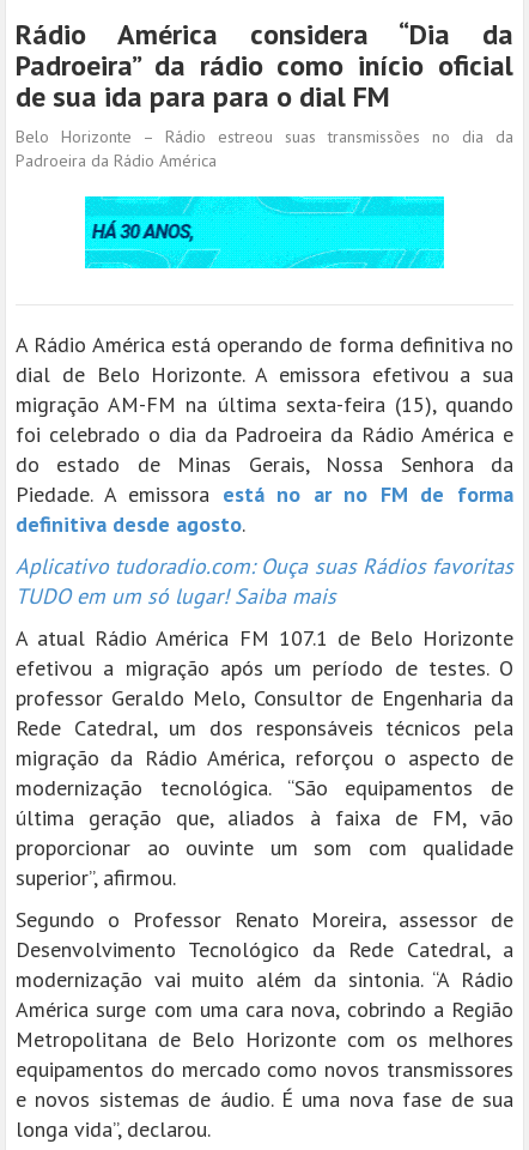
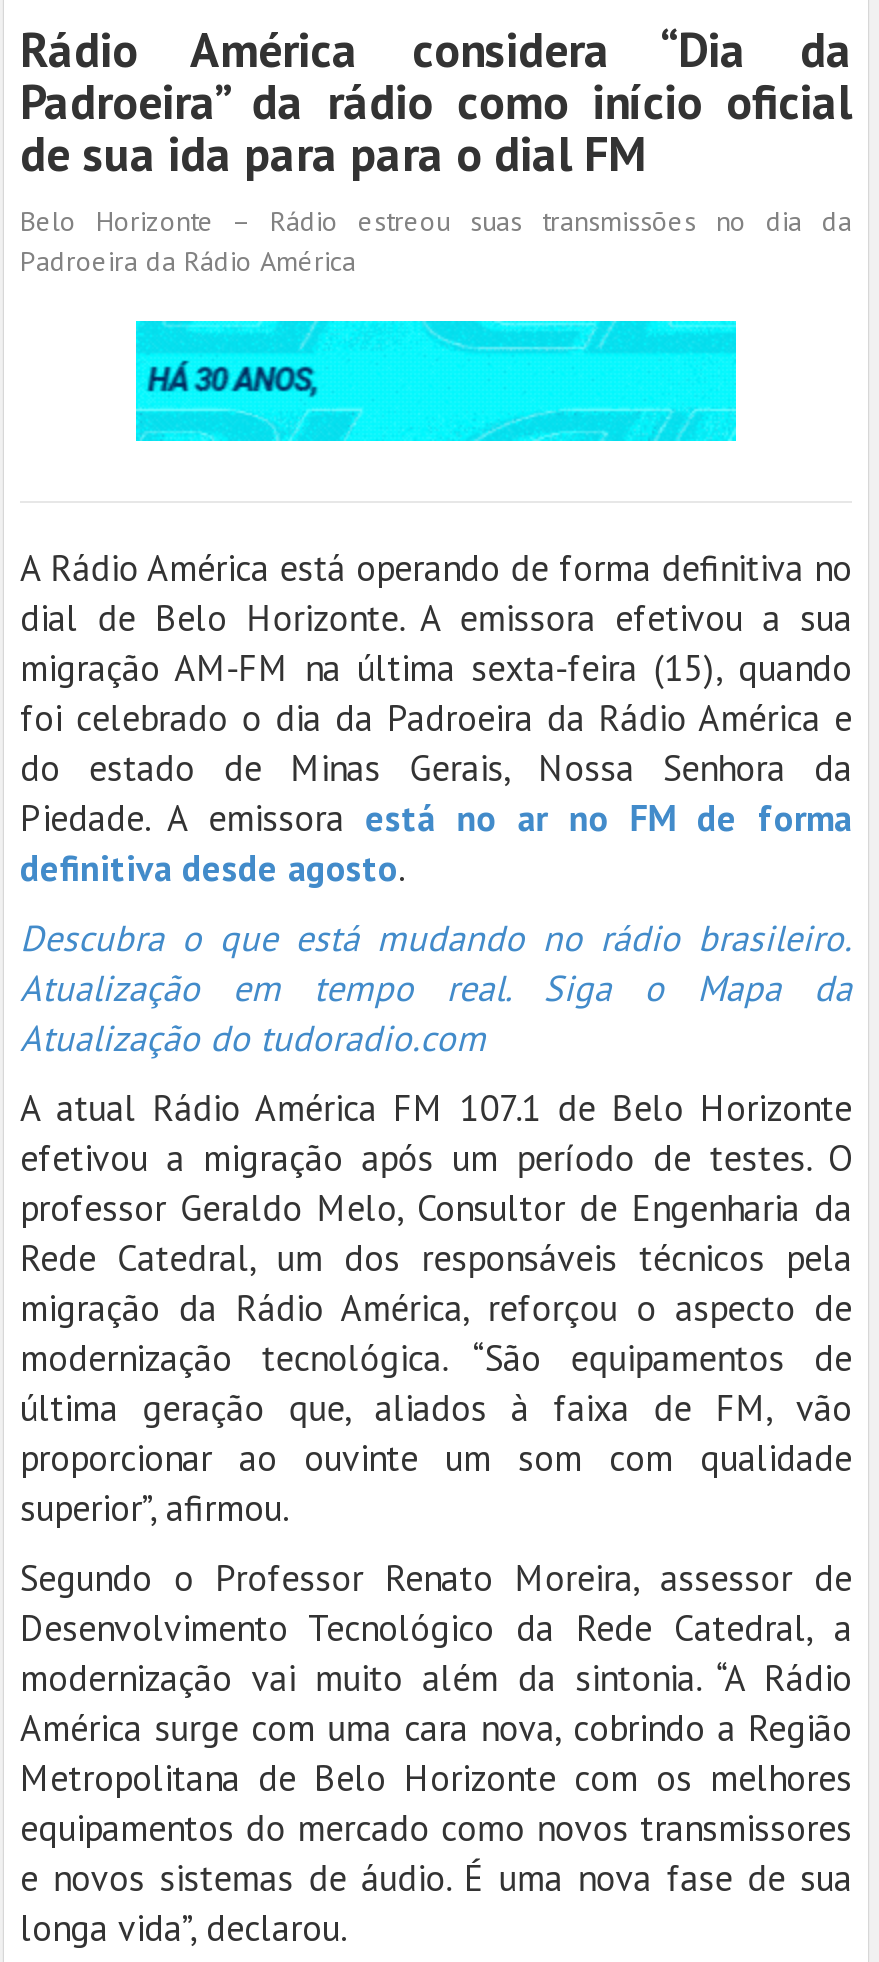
[16,552,513,610] Aplicativo tudoradio.com: Ouça suas Rádios favoritas | TUDO em um só lugar! Saiba mais -> [20,915,852,1061] Descubra o que está mudando no rádio brasileiro. | Atualização em tempo real. Siga o Mapa da | Atualização do tudoradio.com

